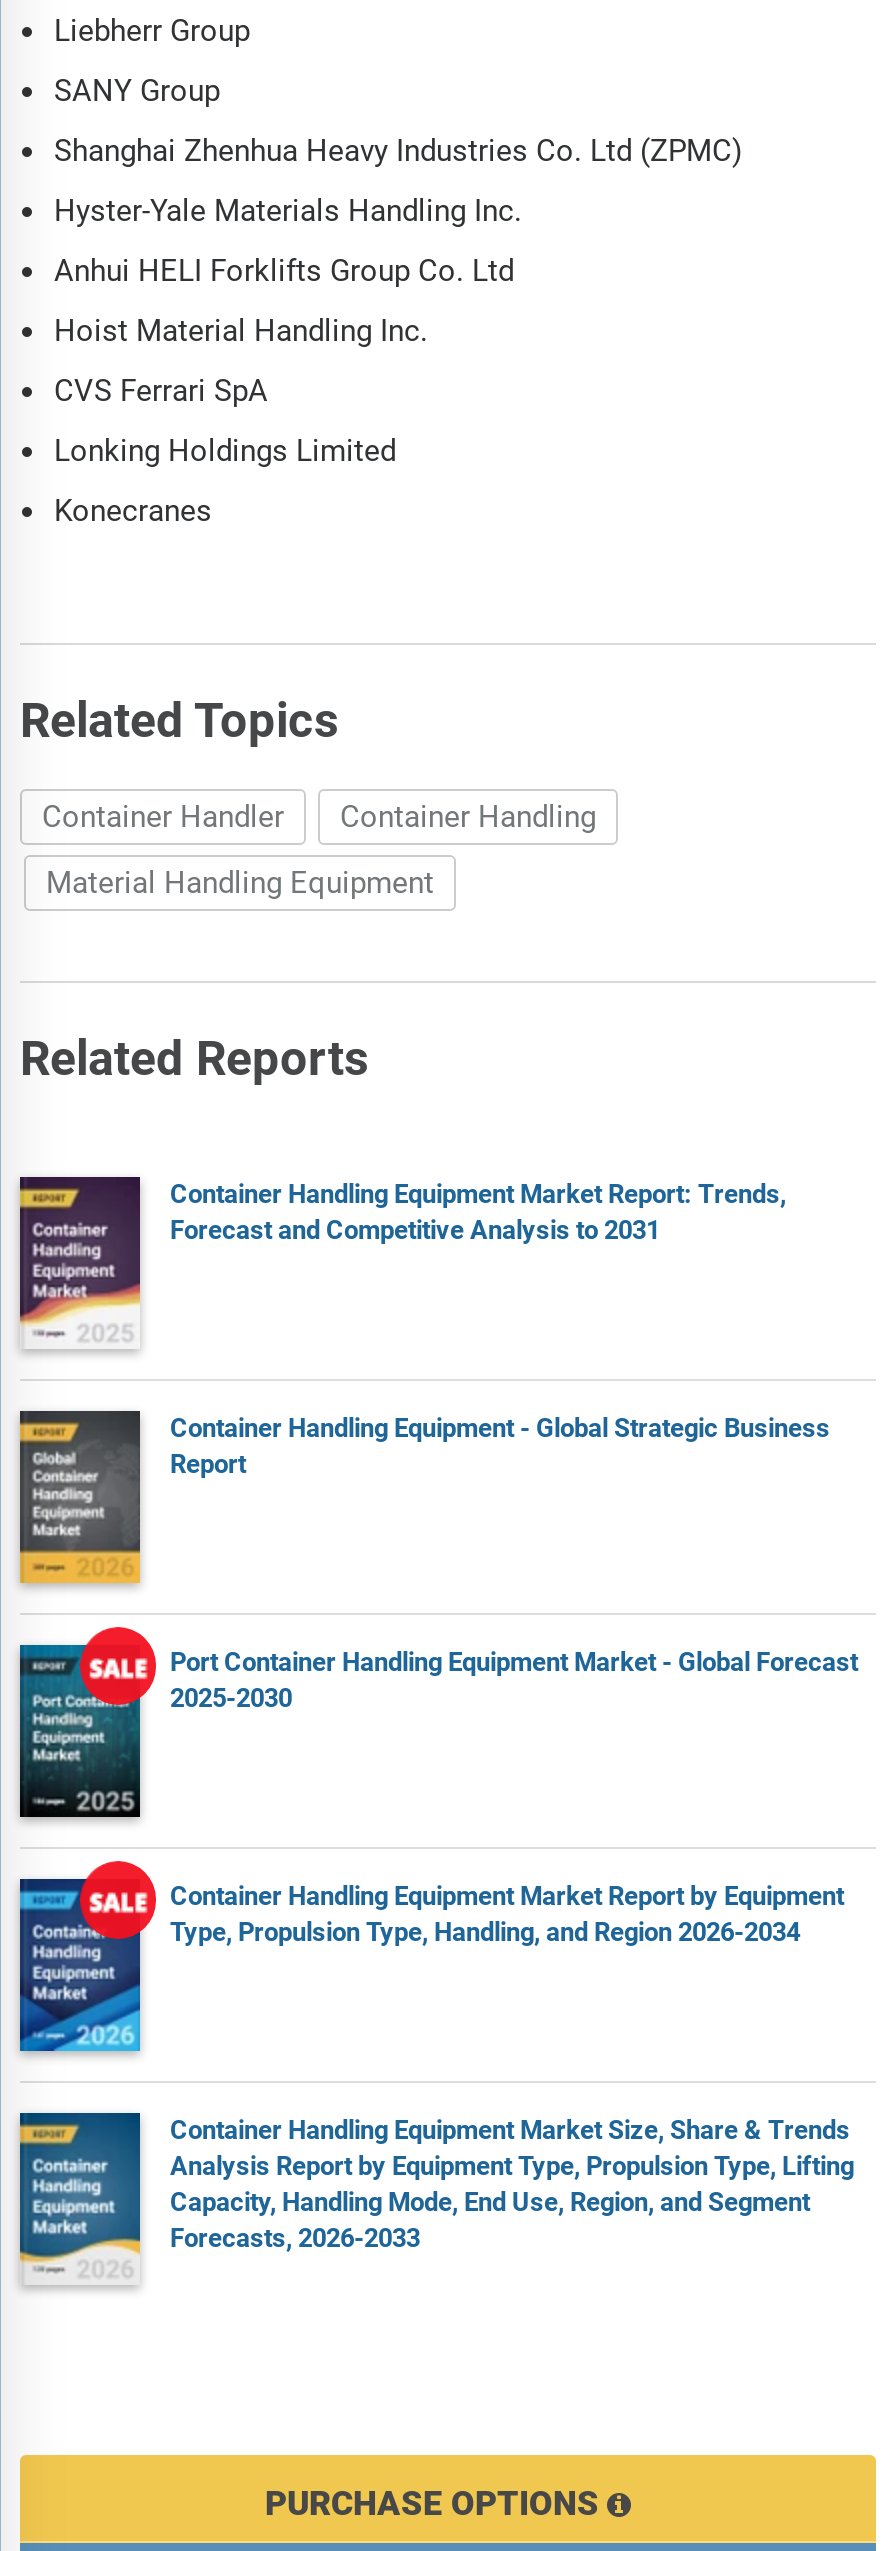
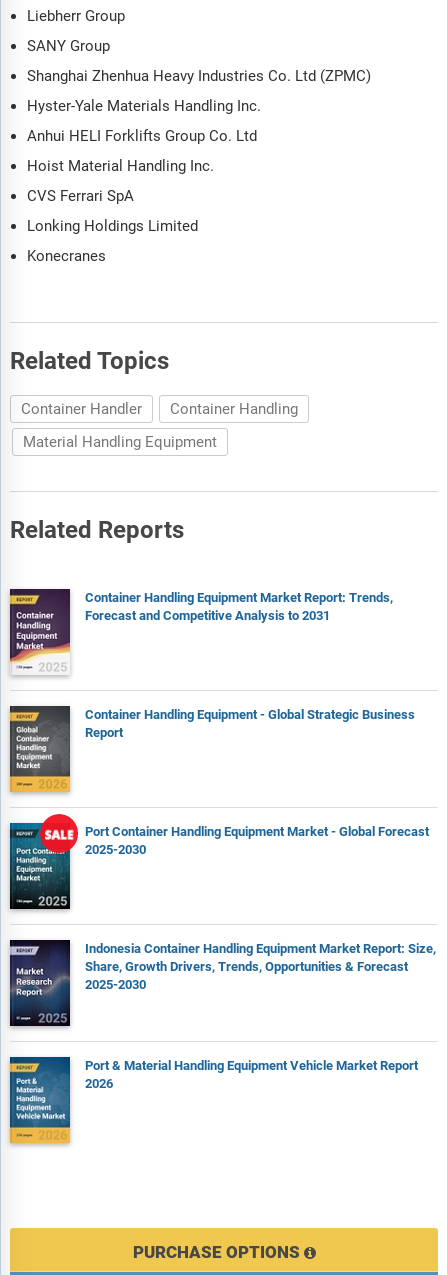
[18,1859,844,2053] [image] | Container Handling Equipment Market Report by Equipment | Type, Propulsion Type, Handling, and Region 2026-2034 -> [9,931,436,1027] [image] | Indonesia Container Handling Equipment Market Report: Size, | Share, Growth Drivers, Trends, Opportunities & Forecast | 2025-2030
[20,2114,854,2285] [image] | Container Handling Equipment Market Size, Share & Trends | Analysis Report by Equipment Type, Propulsion Type, Lifting | Capacity, Handling Mode, End Use, Region, and Segment | Forecasts, 2026-2033 -> [9,1058,418,1144] [image] | Port & Material Handling Equipment Vehicle Market Report | 2026

